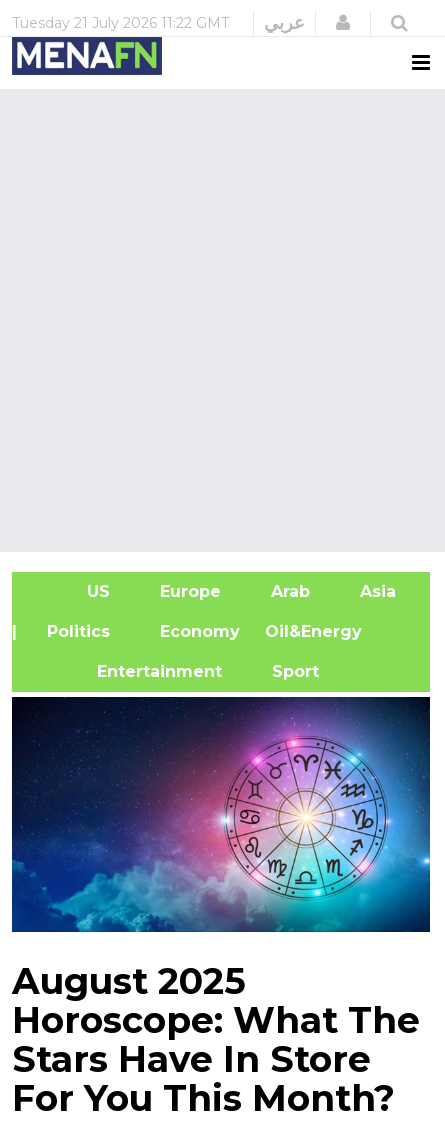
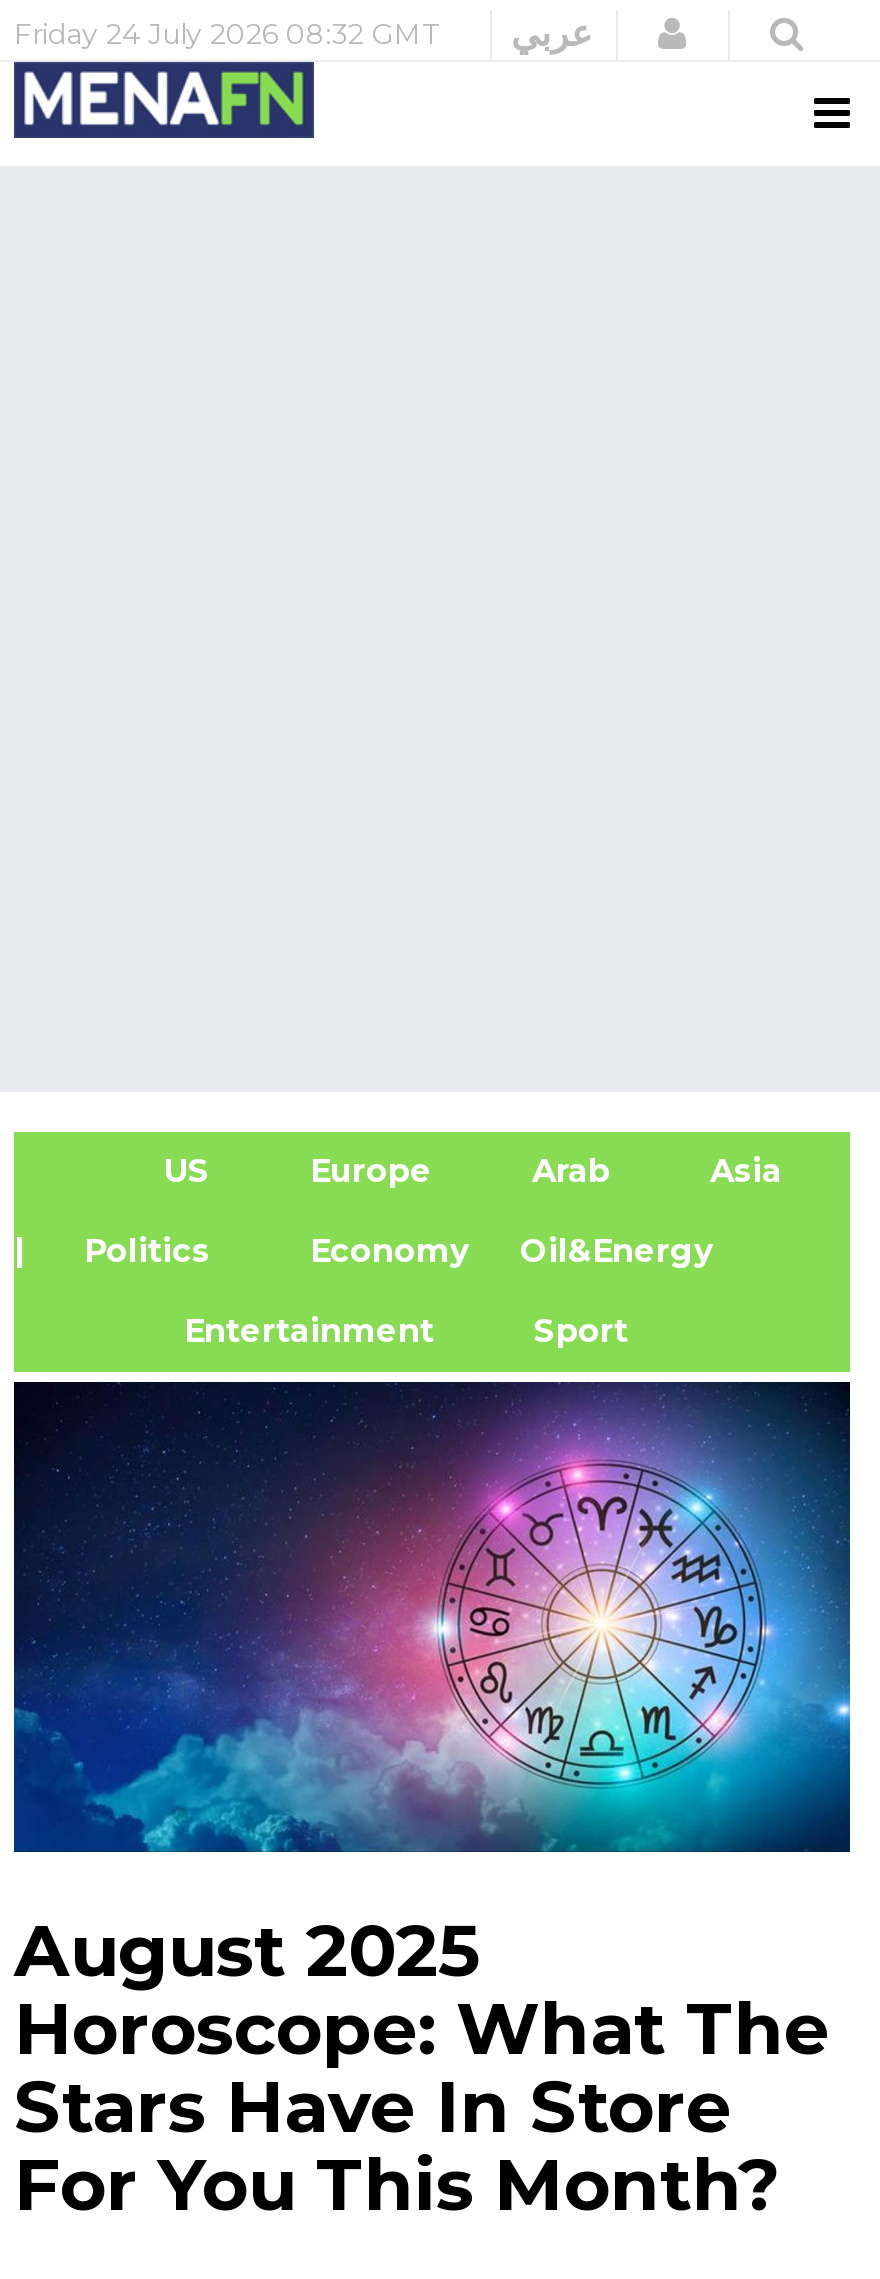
[12,14,229,32] Tuesday 21 July 2026 11:22 GMT -> [14,16,438,52] Friday 24 July 2026 08:32 GMT

